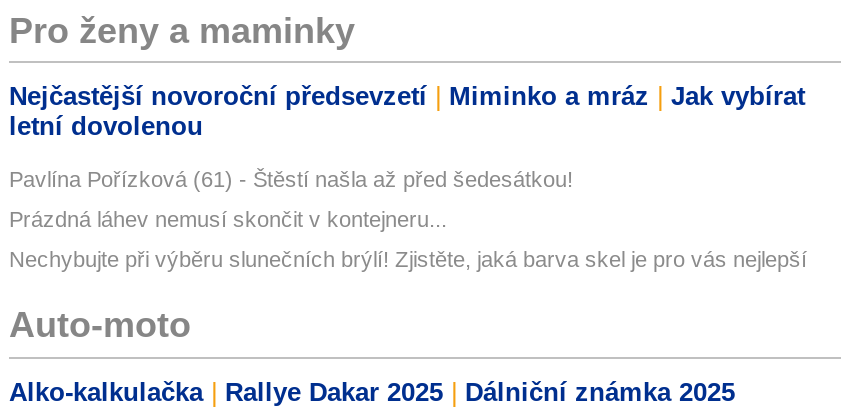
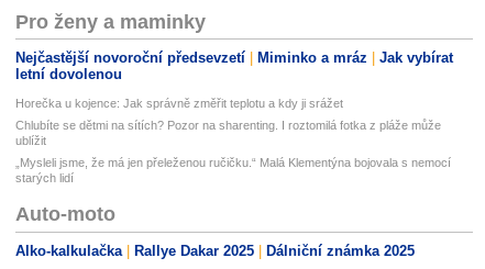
[9,168,573,192] Pavlína Pořízková (61) - Štěstí našla až před šedesátkou! -> [15,97,343,110] Horečka u kojence: Jak správně změřit teplotu a kdy ji srážet
[9,208,447,232] Prázdná láhev nemusí skončit v kontejneru... -> [15,119,441,148] Chlubíte se dětmi na sítích? Pozor na sharenting. I roztomilá fotka z pláže může | ublížit
[9,248,807,272] Nechybujte při výběru slunečních brýlí! Zjistěte, jaká barva skel je pro vás nejlepší -> [15,156,451,185] „Mysleli jsme, že má jen přeleženou ručičku.“ Malá Klementýna bojovala s nemocí | starých lidí

